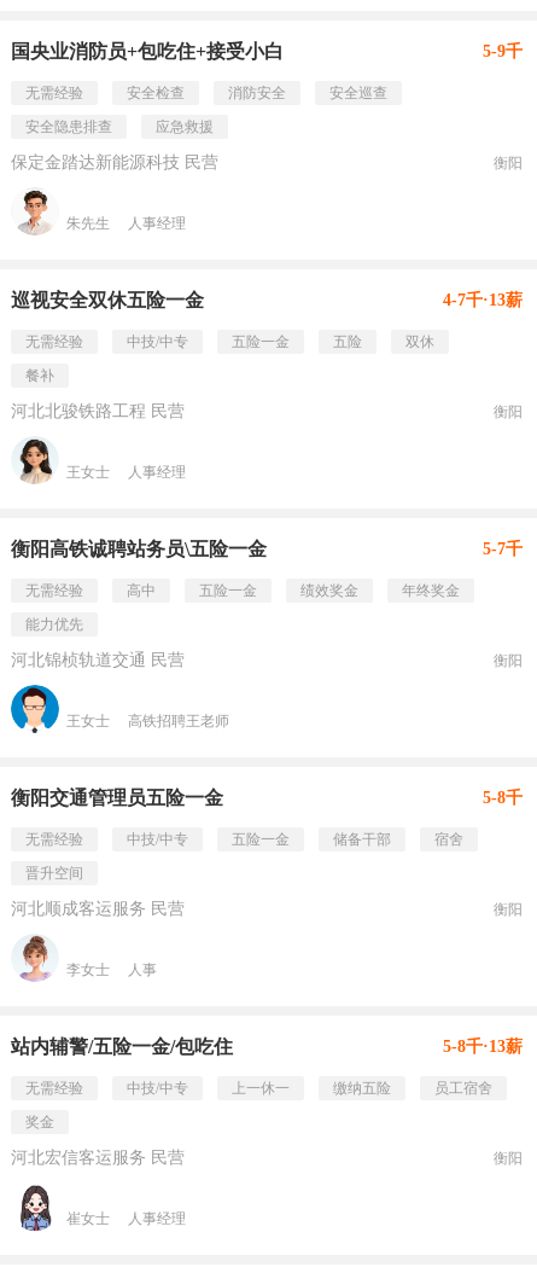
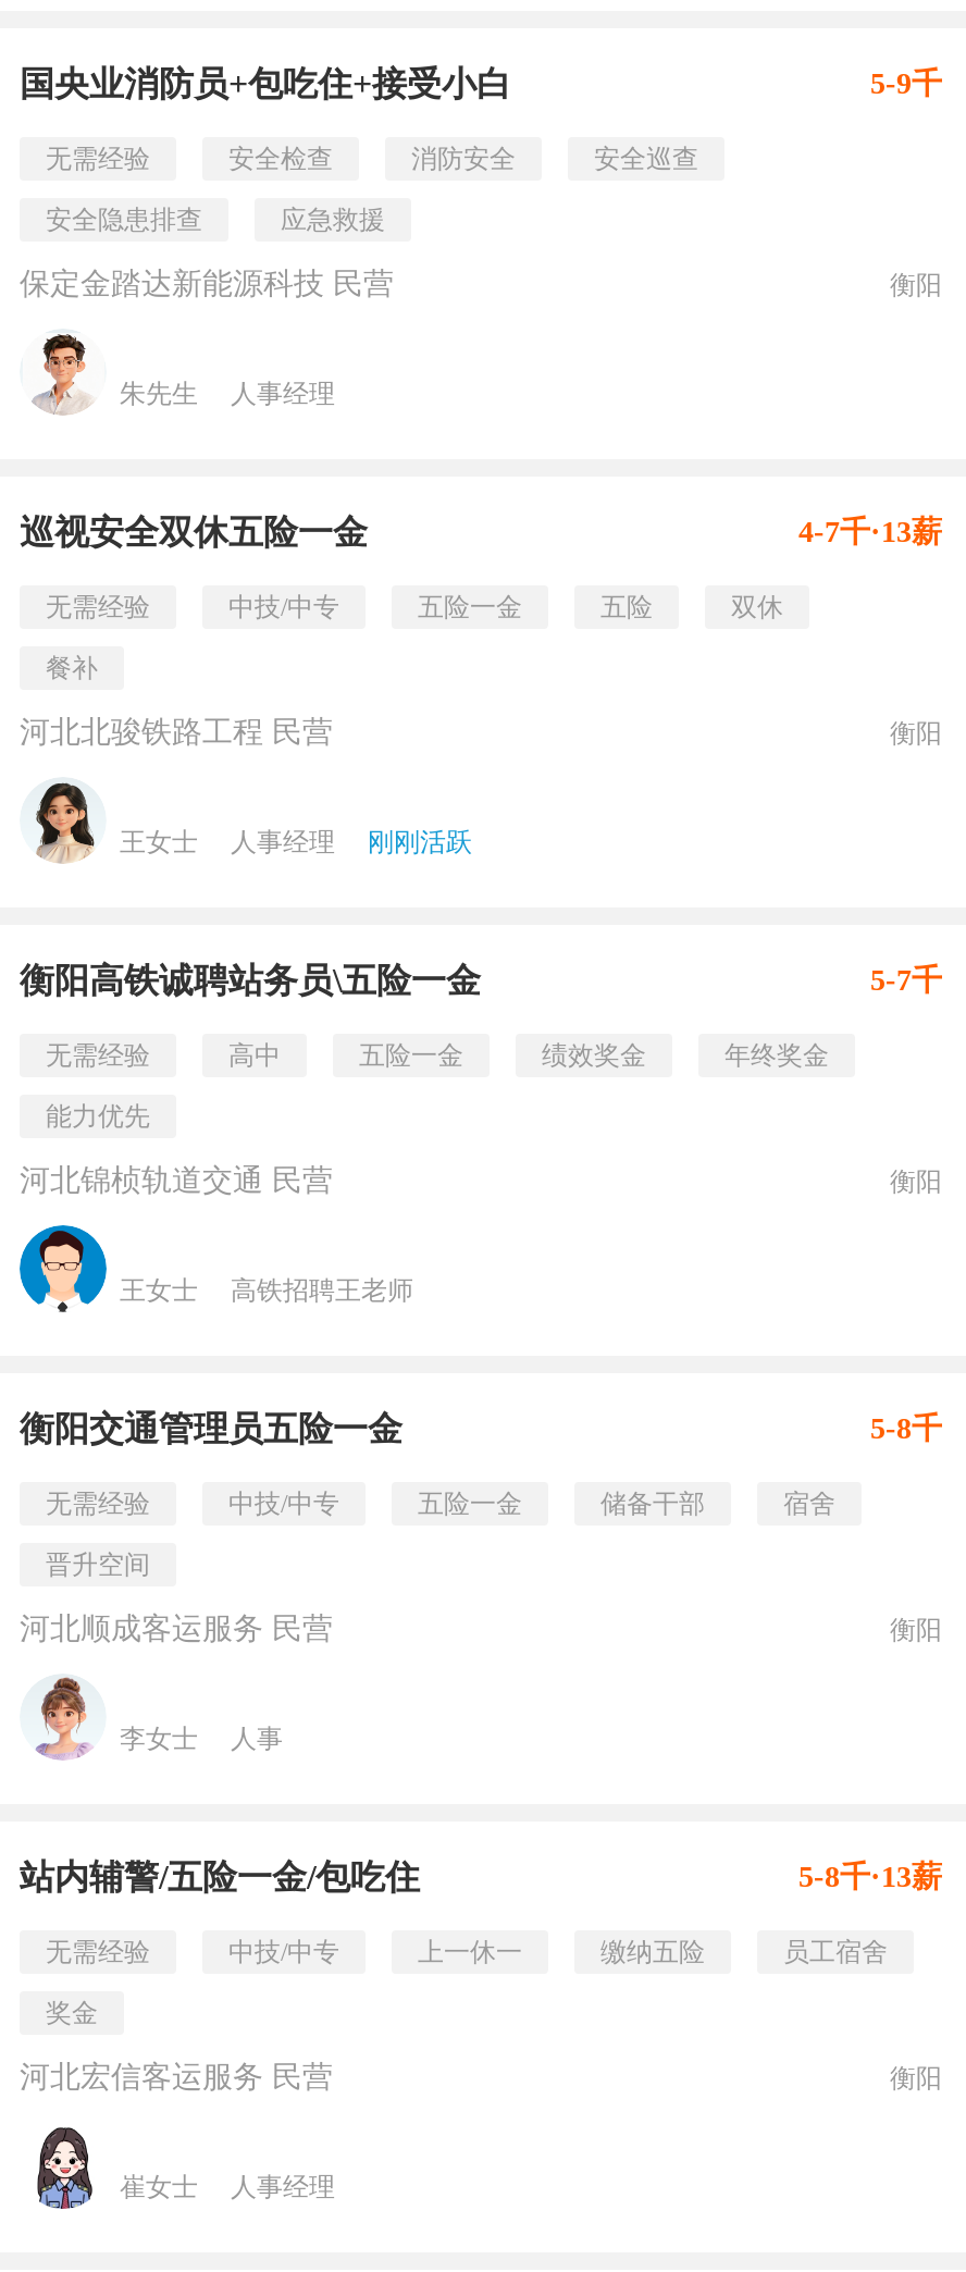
none -> [368,827,472,857] 刚刚活跃

